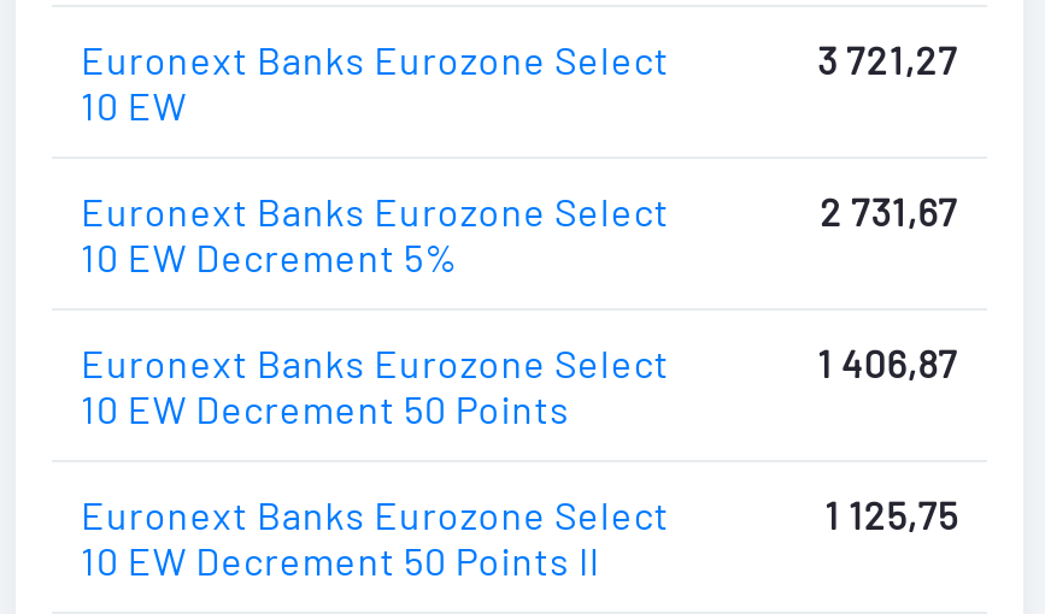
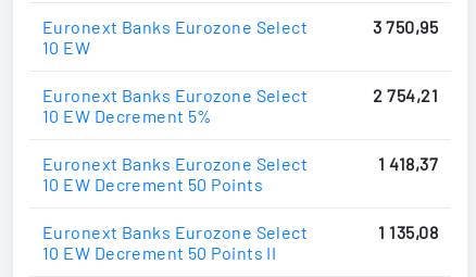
[817,36,958,82] 3 721,27 -> [373,16,438,37] 3 750,95
[820,188,958,234] 2 731,67 -> [373,85,438,105] 2 754,21
[817,340,958,385] 1 406,87 -> [379,153,438,174] 1 418,37
[824,491,958,537] 1 125,75 -> [379,222,438,242] 1 135,08

